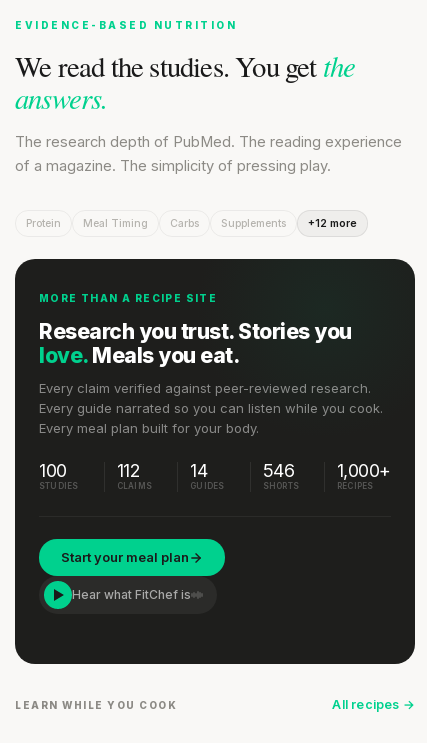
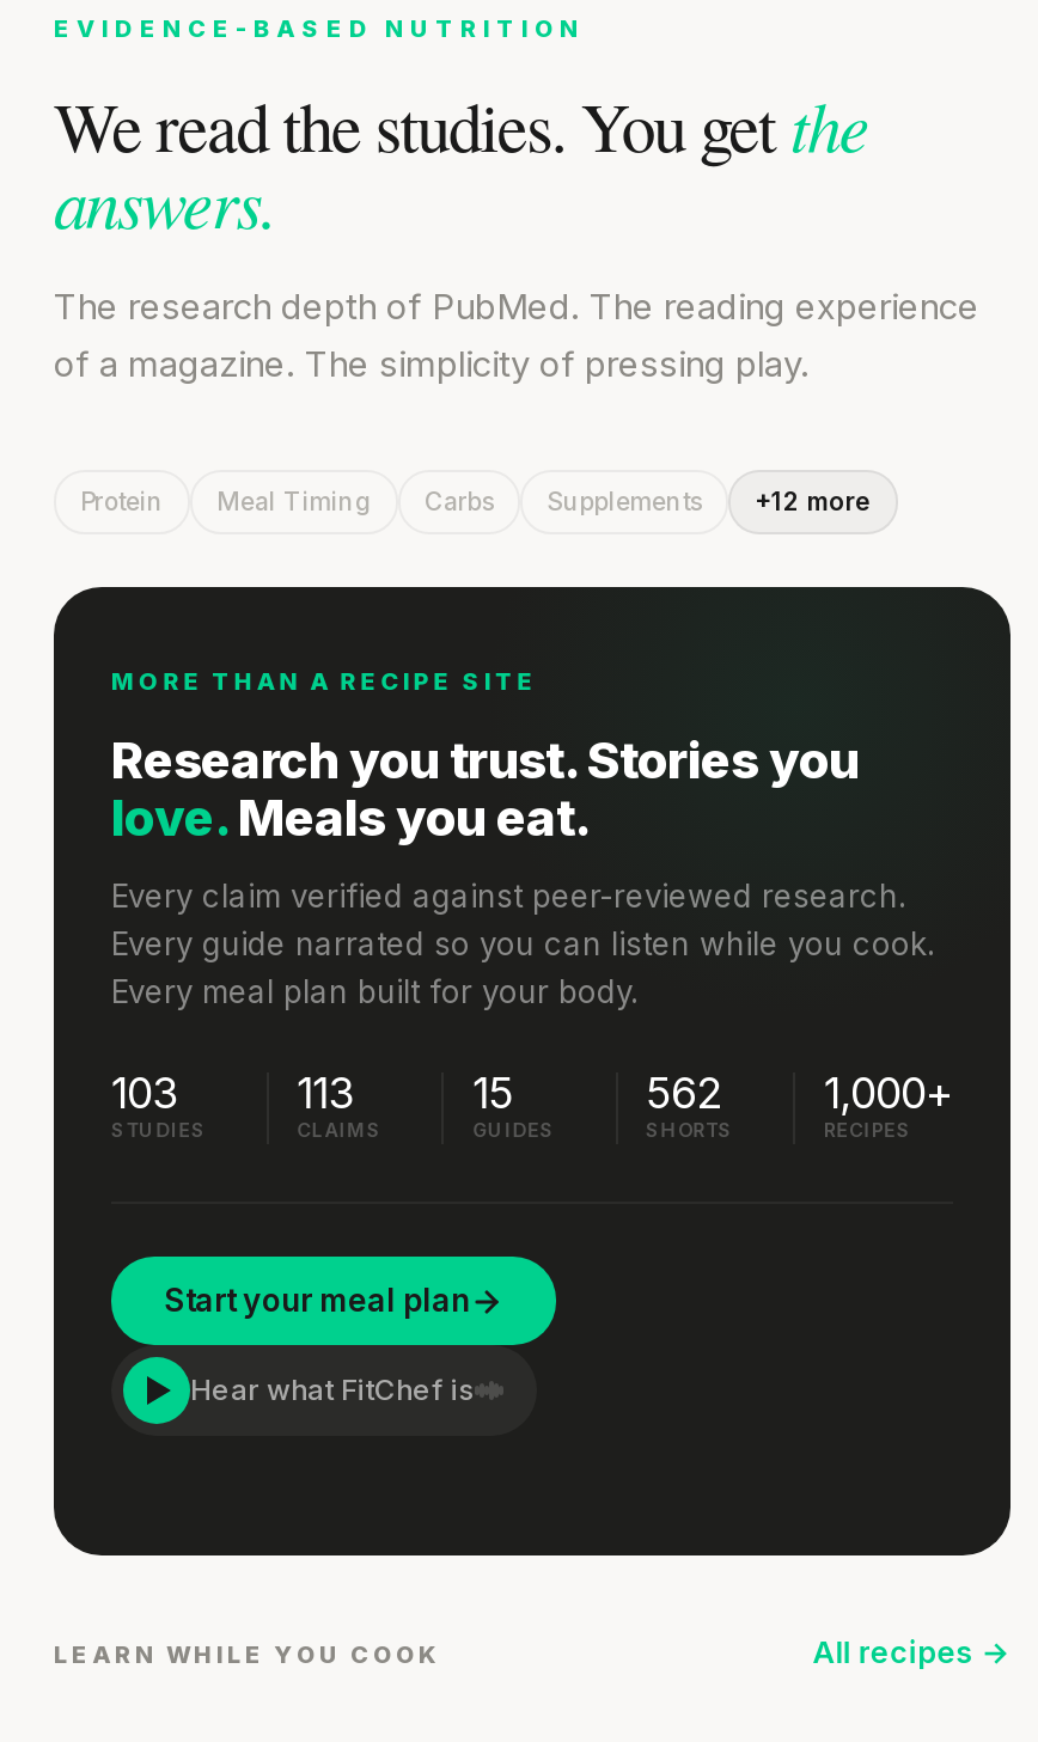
[39,460,66,481] 100 -> [111,1068,179,1118] 103
[117,460,140,481] 112 -> [297,1068,356,1118] 113
[190,460,207,481] 14 -> [473,1068,513,1118] 15
[262,460,294,481] 546 -> [646,1068,721,1118] 562

